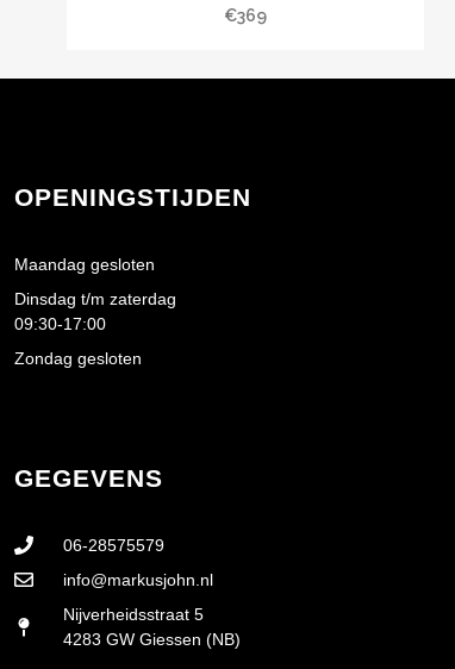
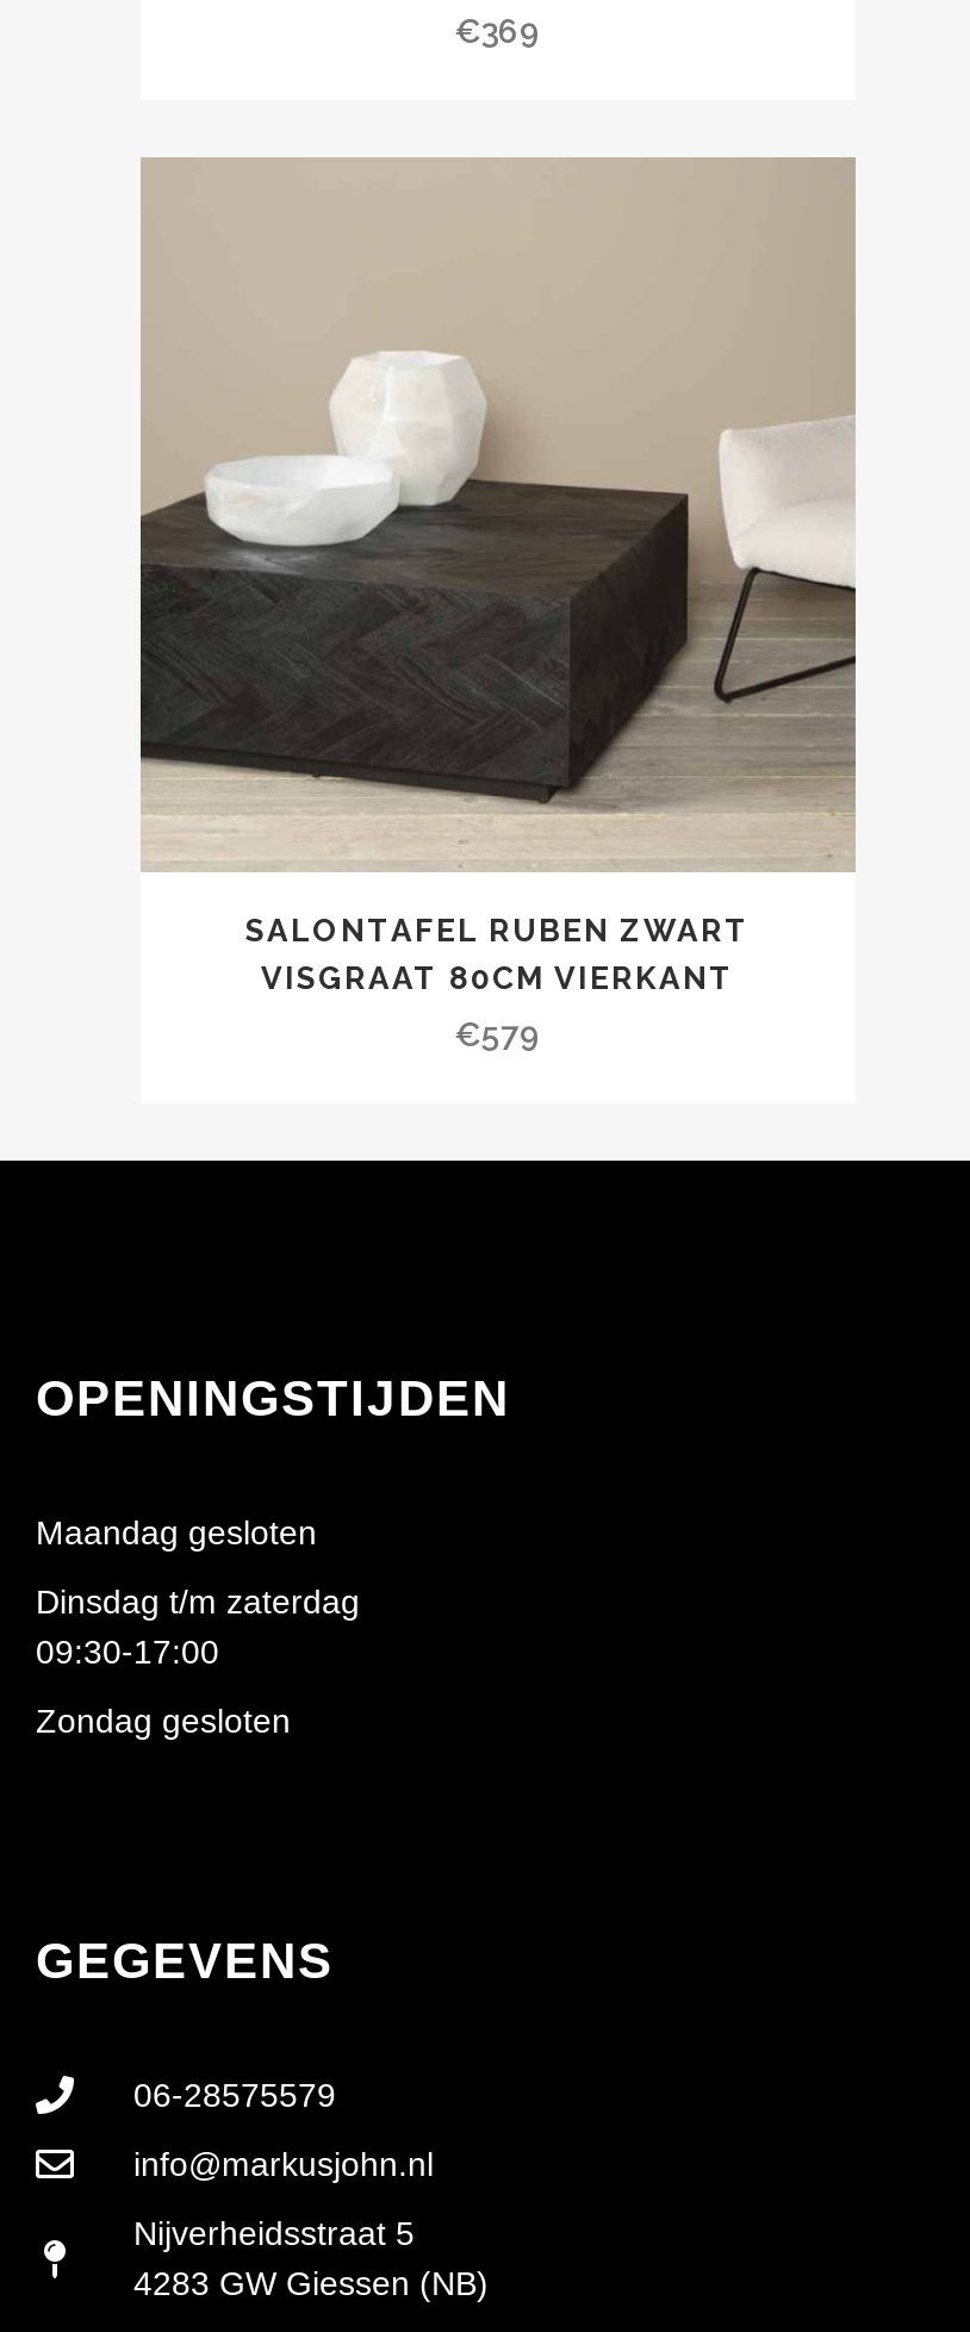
none -> [138,157,858,1053] [image] | SALONTAFEL RUBEN ZWART | VISGRAAT 80CM VIERKANT | €579

